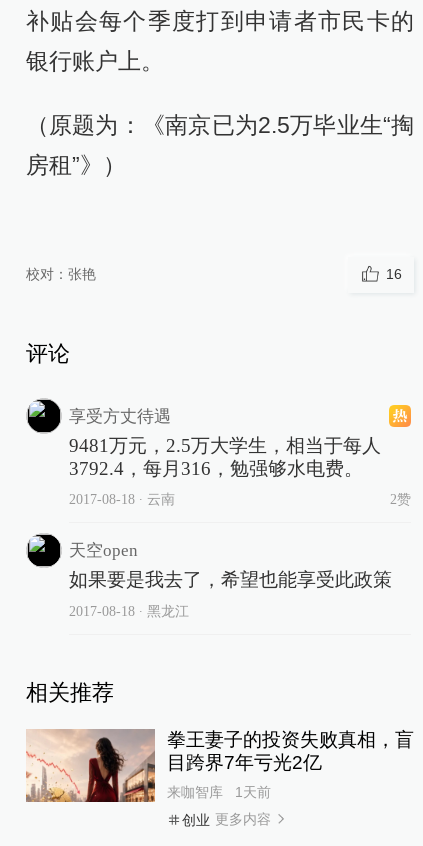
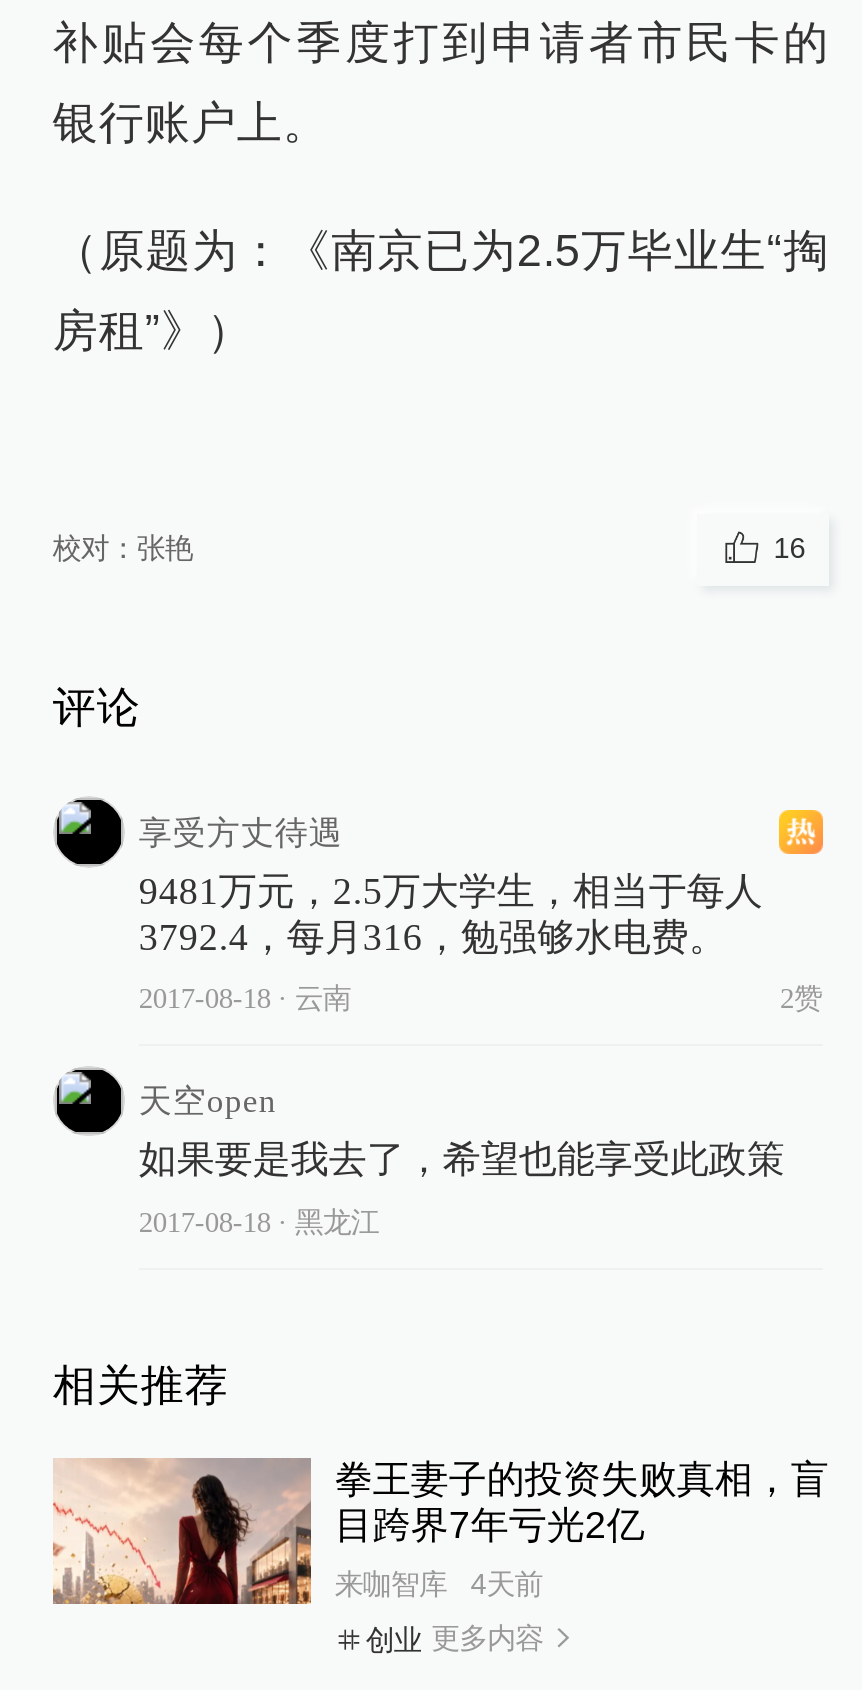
[167,784,271,800] 来咖智库 1天前 -> [335,1568,543,1600] 来咖智库 4天前

